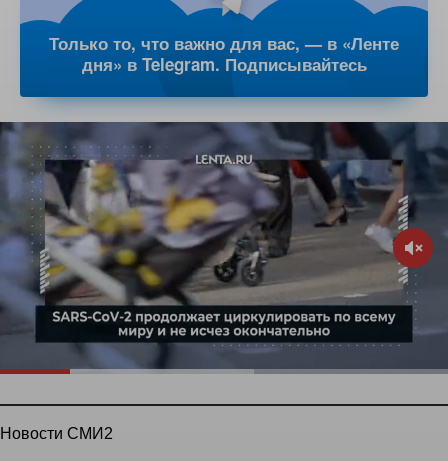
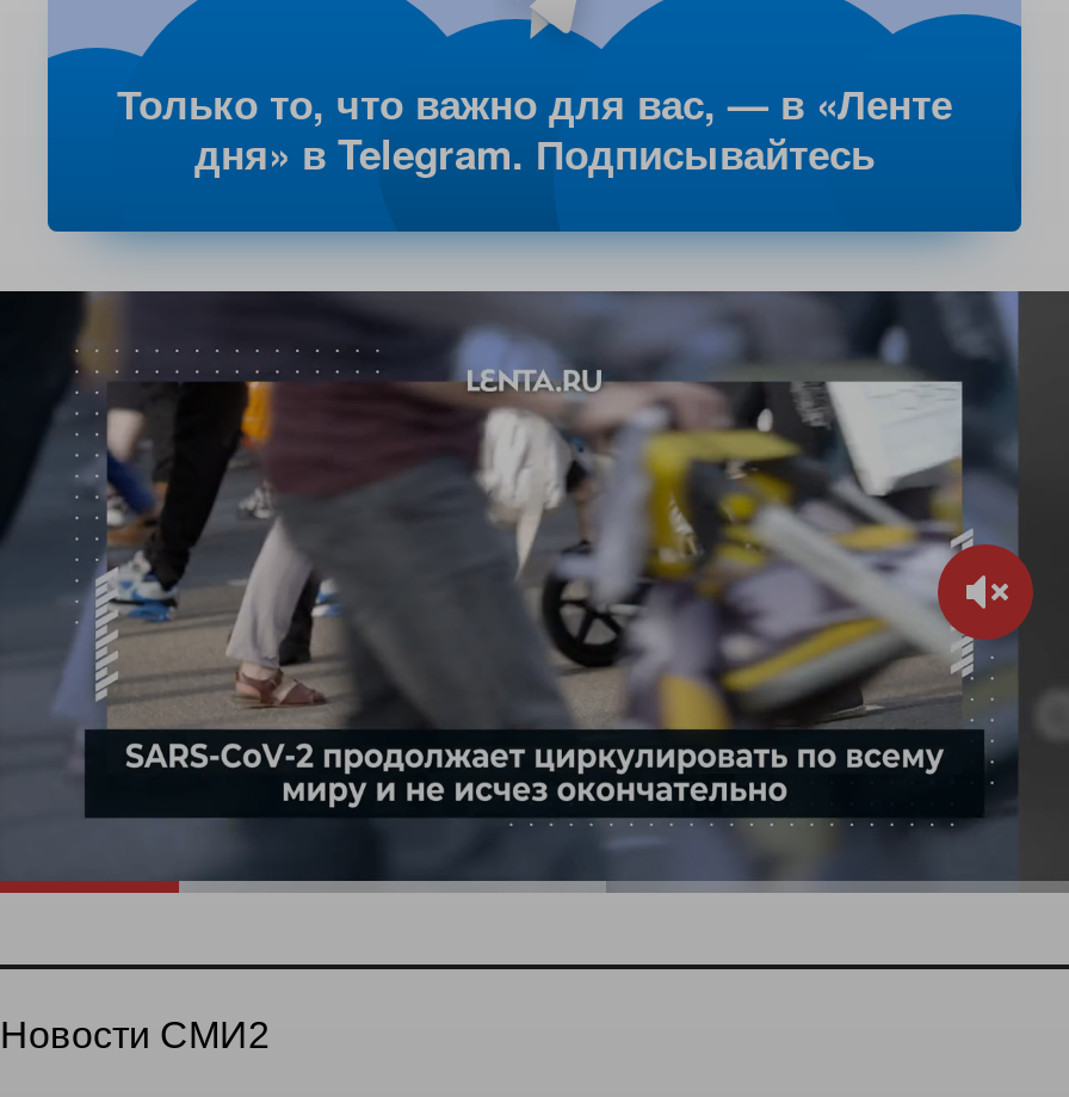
[3,121,445,374] [image] -> [7,291,1062,893] [image]

